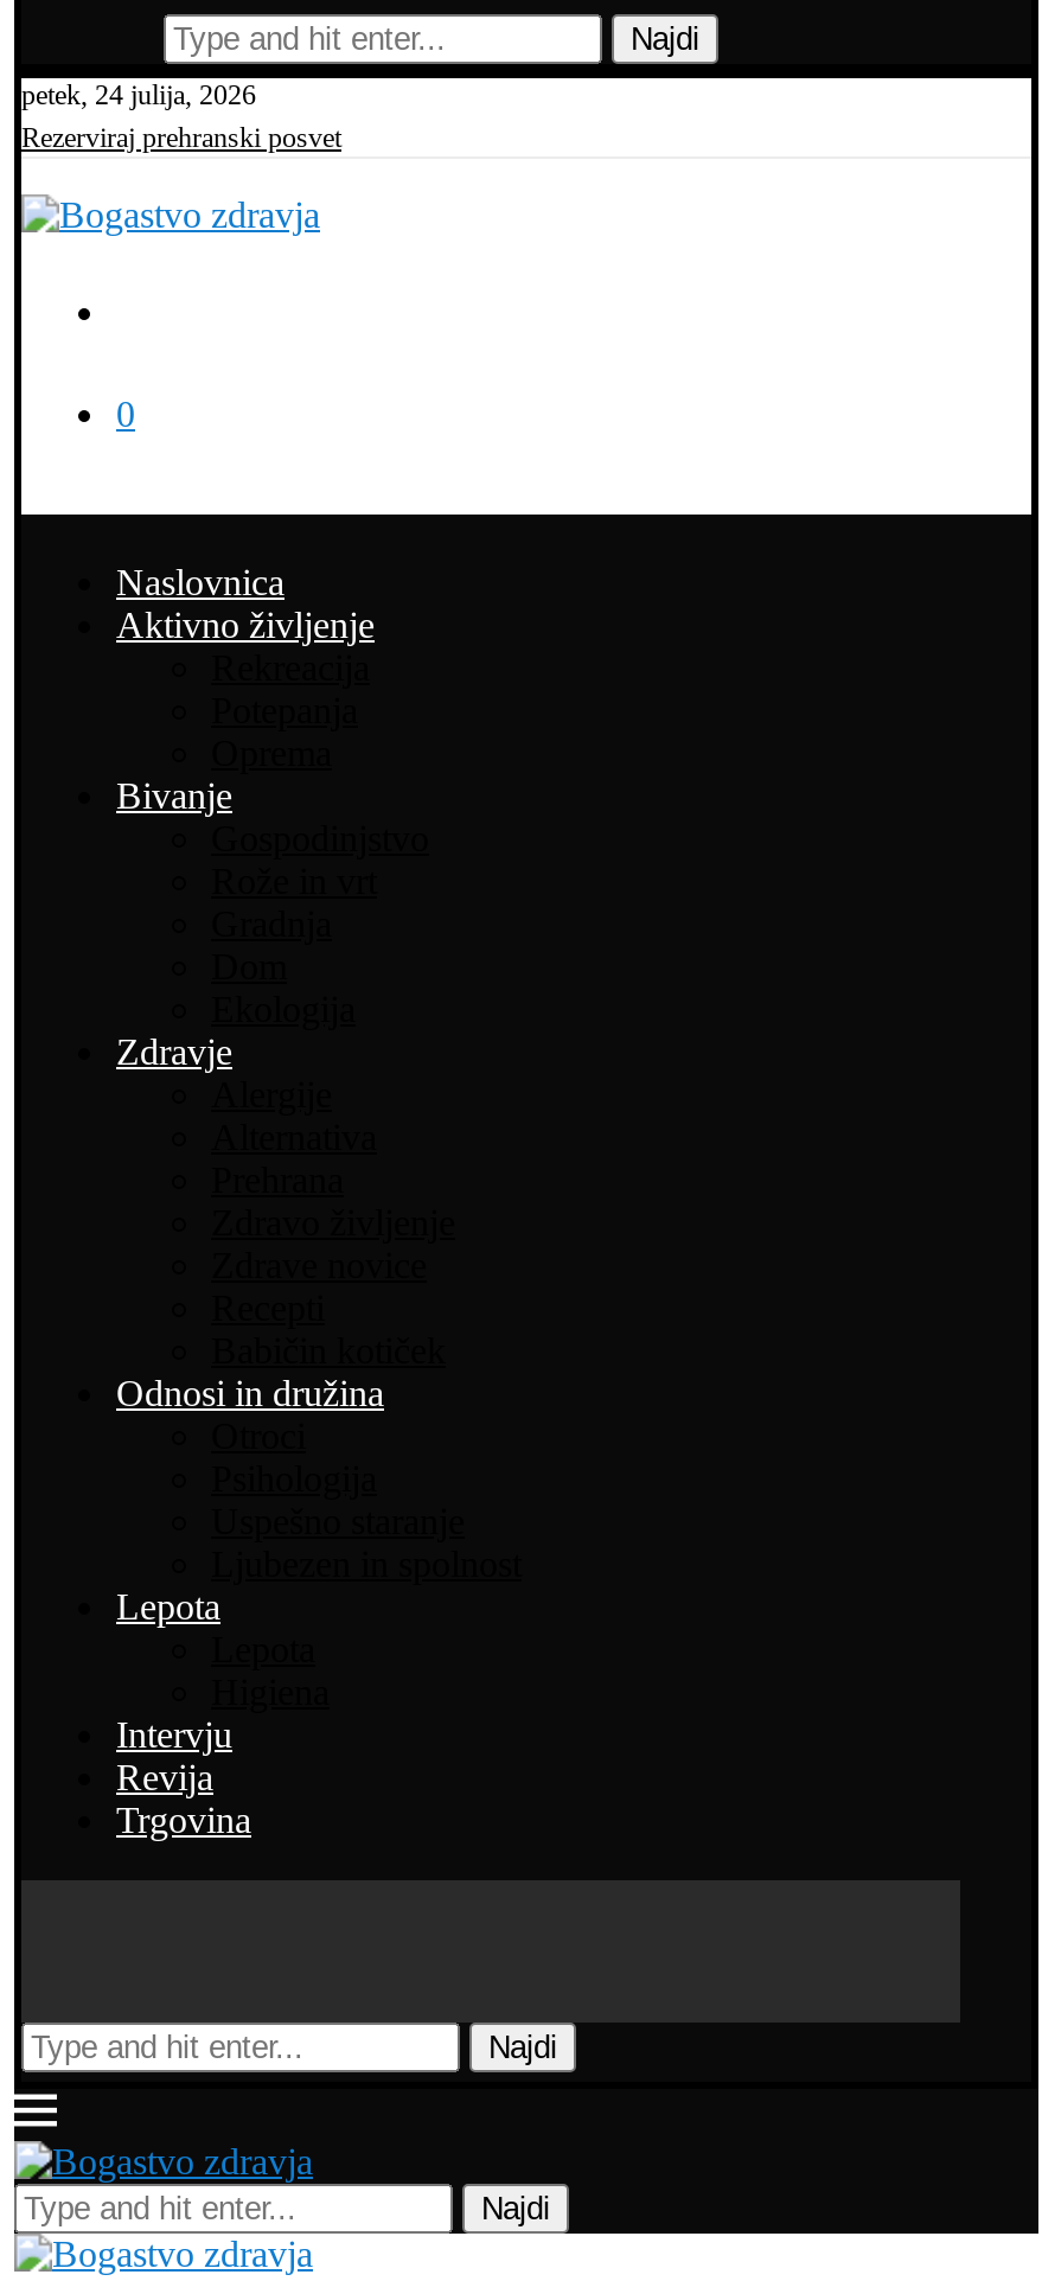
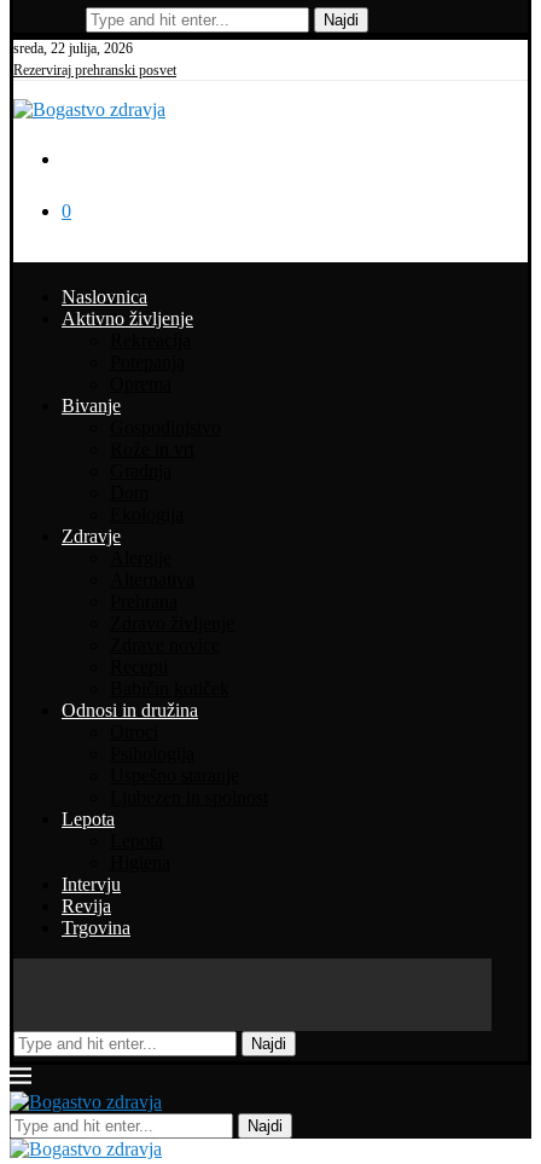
[21,78,256,111] petek, 24 julija, 2026 -> [13,40,133,57] sreda, 22 julija, 2026

